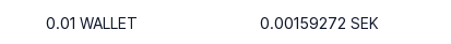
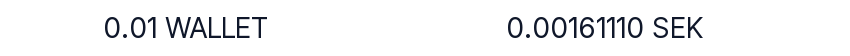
[260,14,379,32] 0.00159272 SEK -> [506,10,704,44] 0.00161110 SEK

